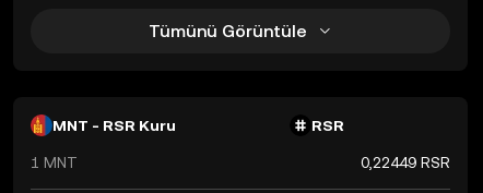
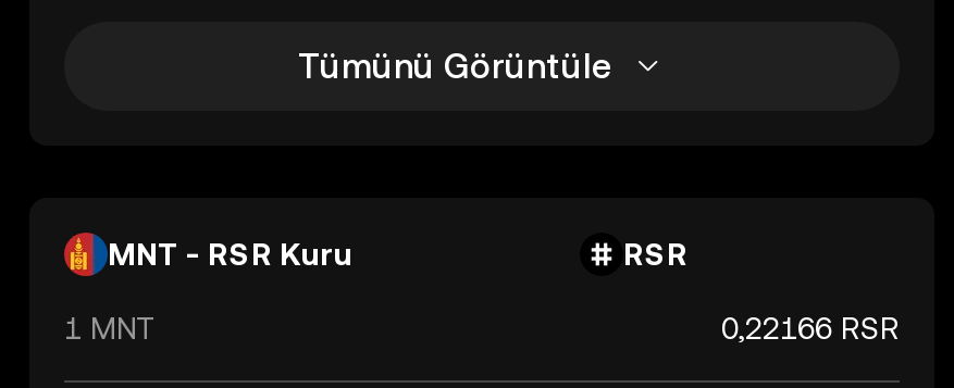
[361,154,450,171] 0,22449 RSR -> [721,311,900,346] 0,22166 RSR

